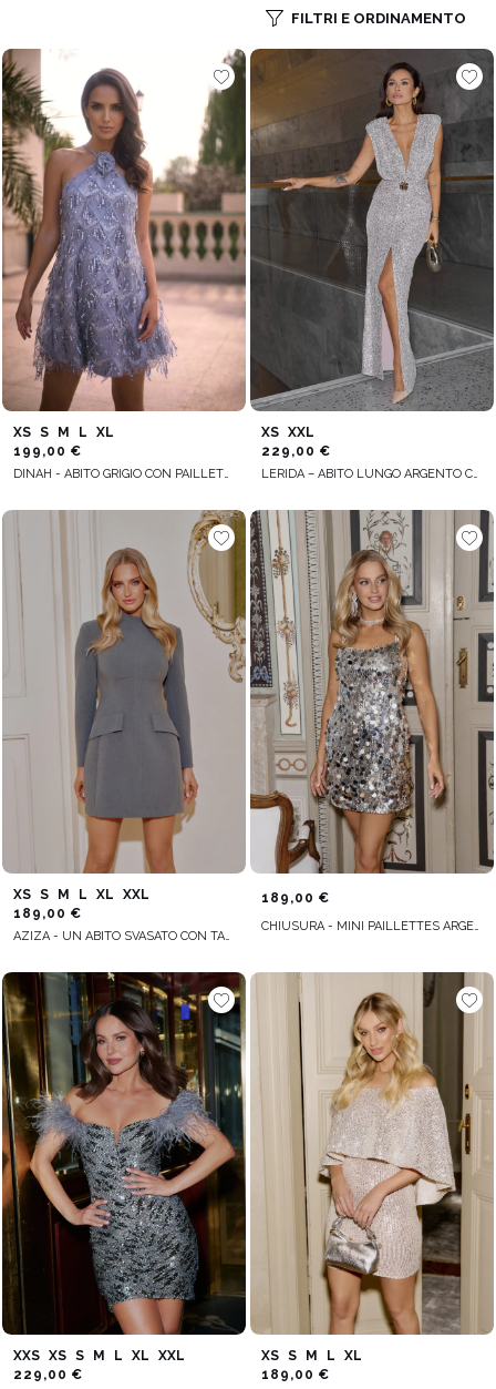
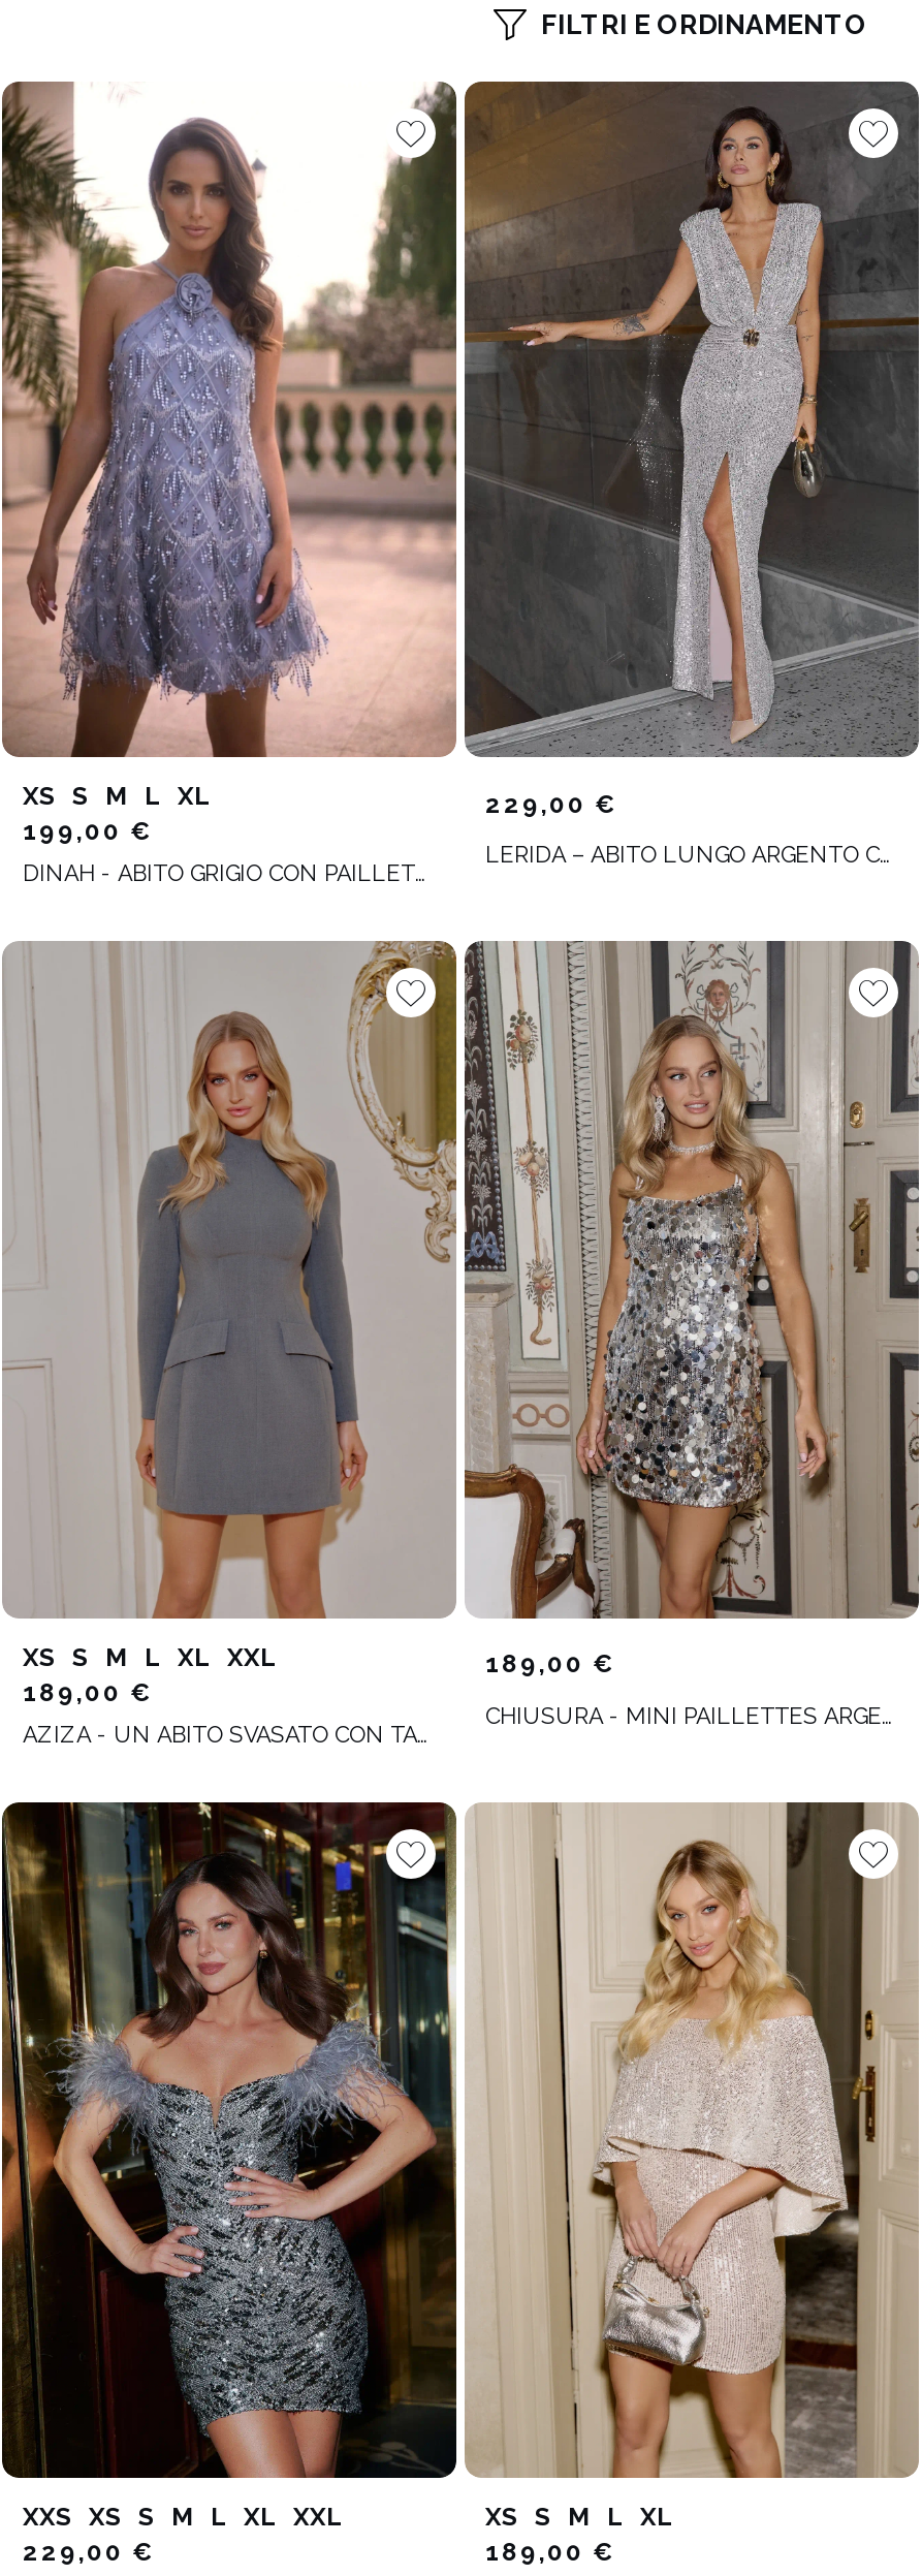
[261,425,314,441] XS XXL -> none

